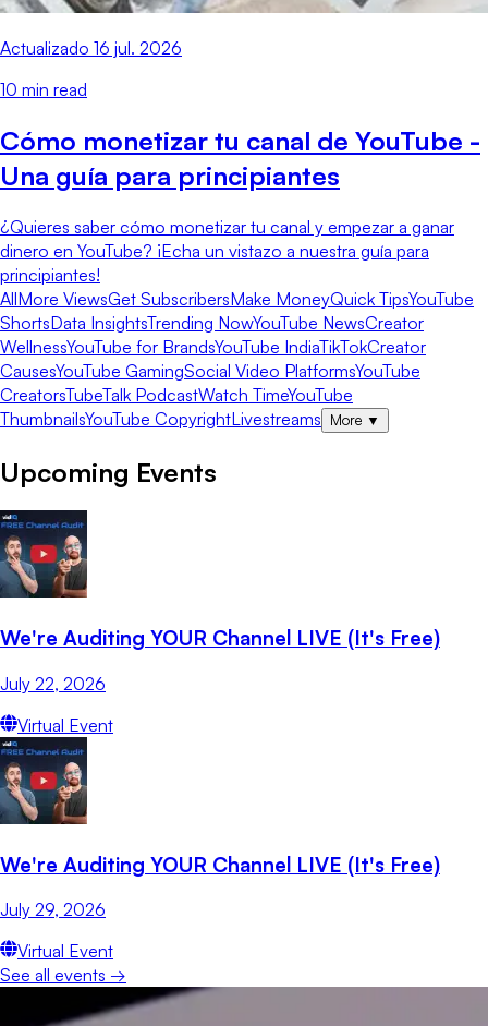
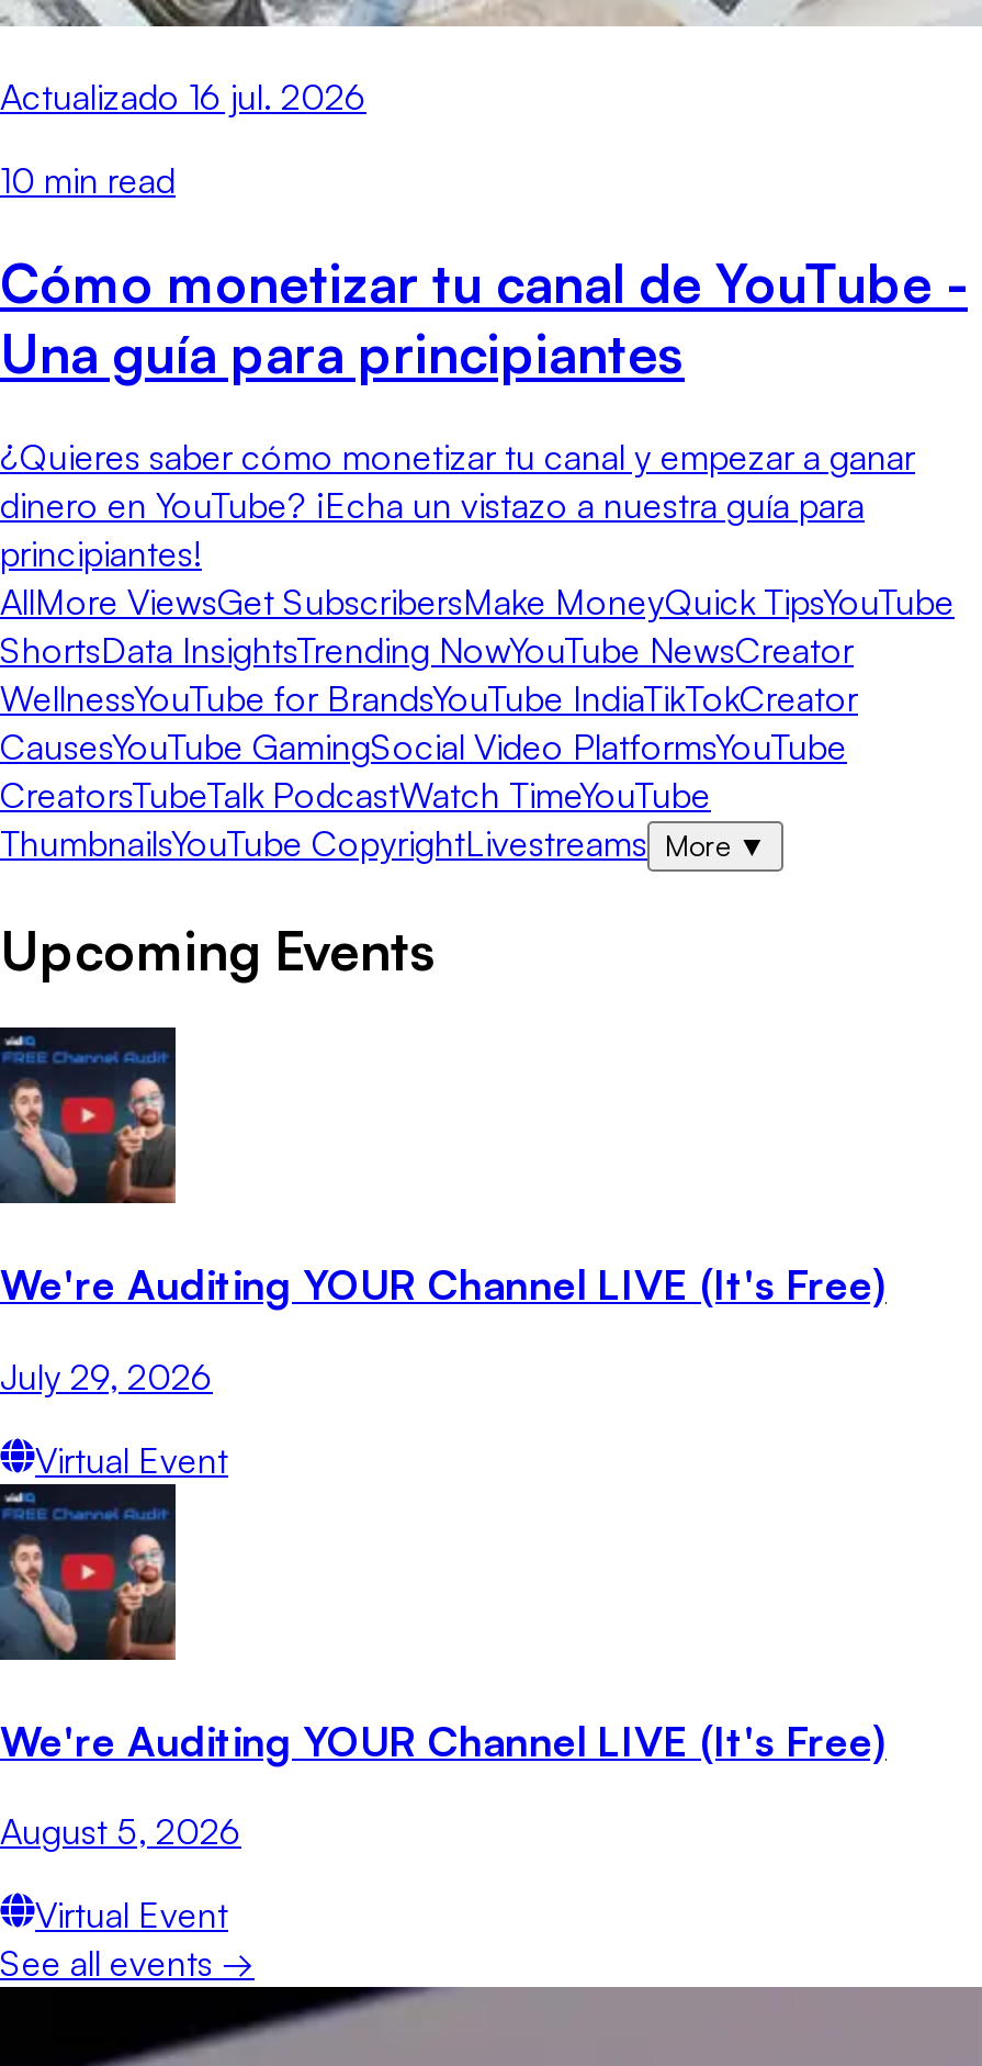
[0,673,106,694] July 22, 2026 -> [0,1354,213,1398] July 29, 2026
[0,899,106,921] July 29, 2026 -> [0,1810,241,1854] August 5, 2026

